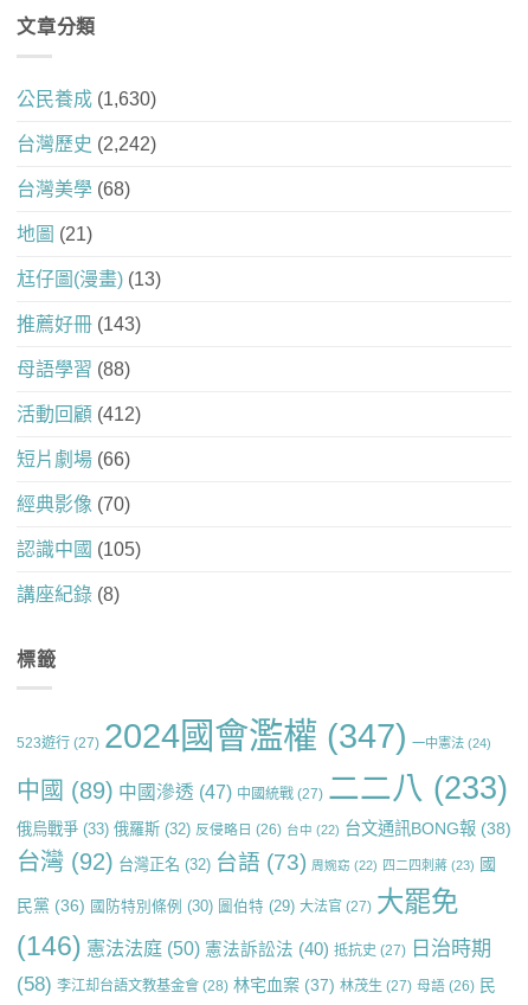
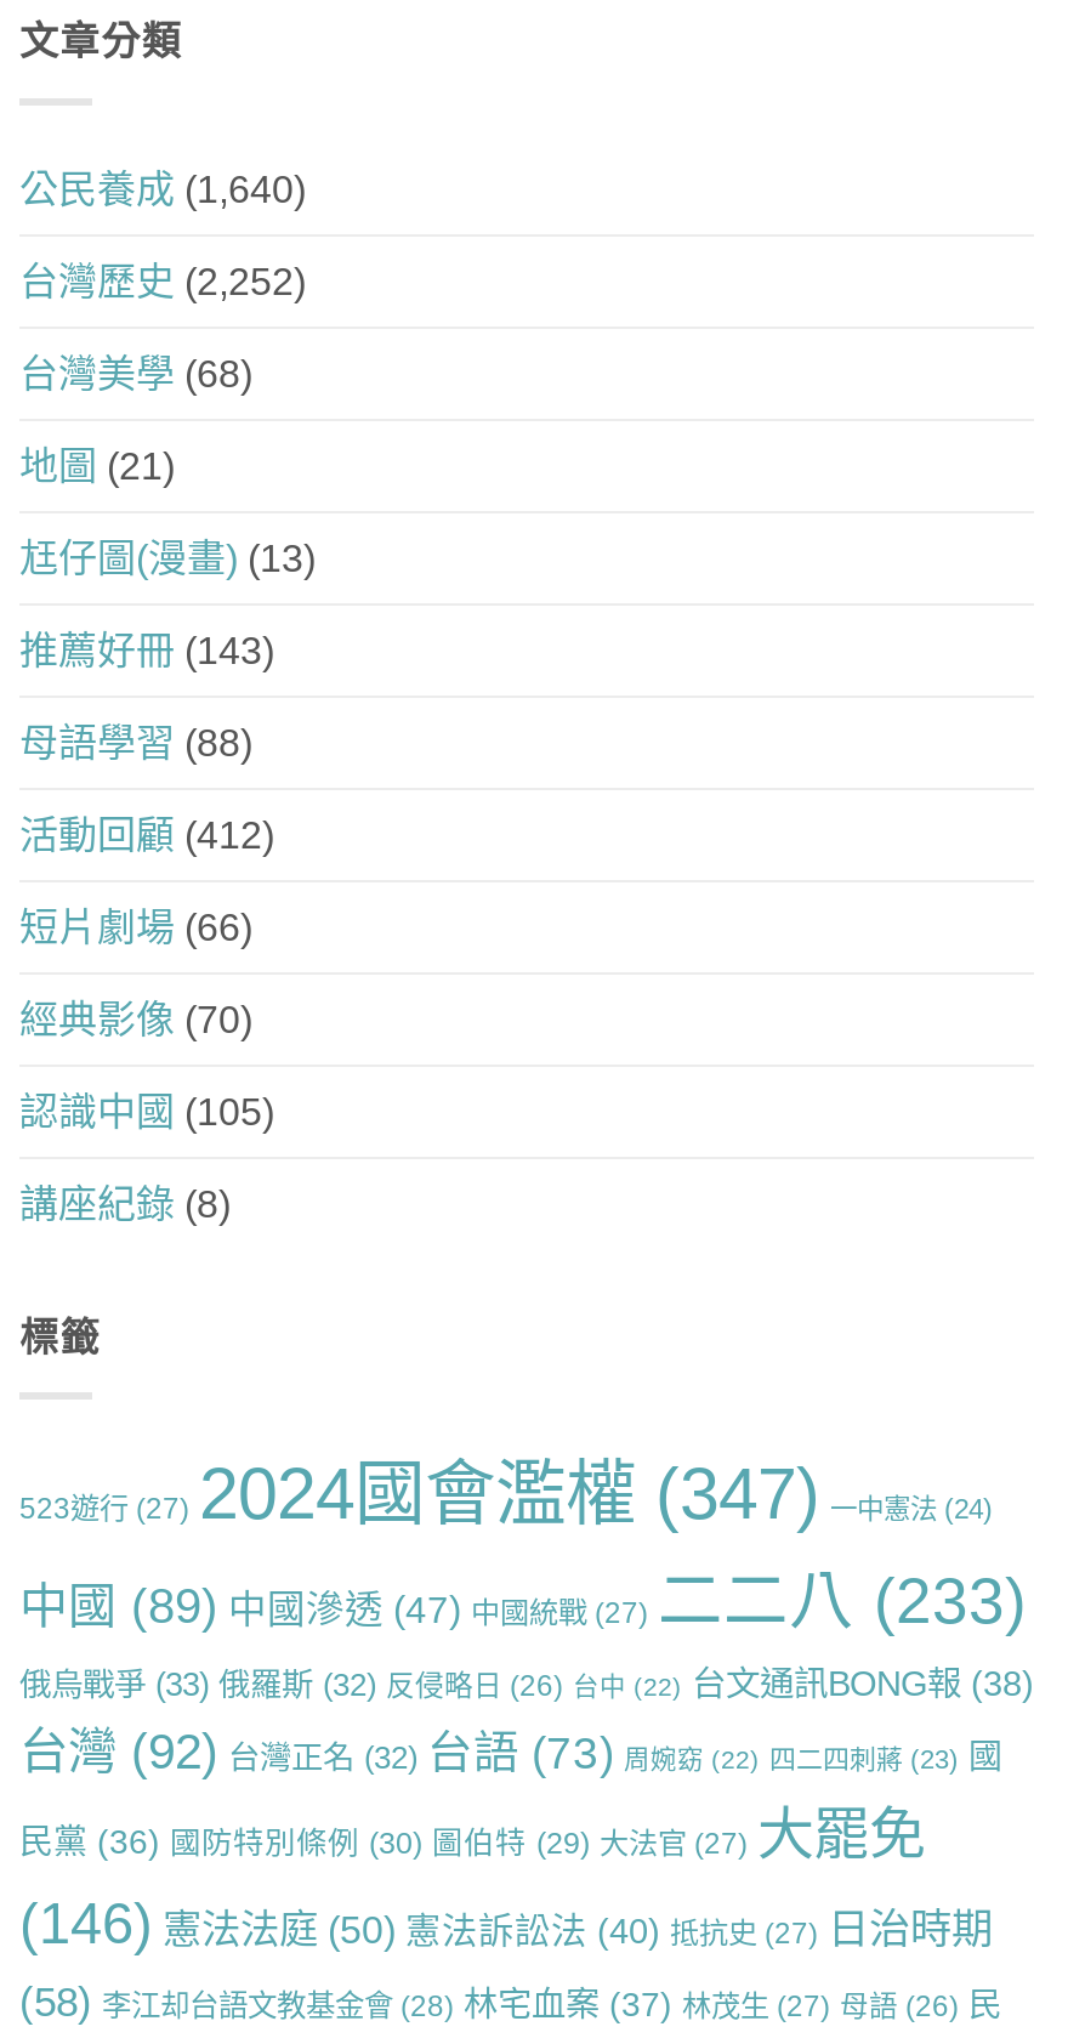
[17,89,156,109] 公民養成(1,630) -> [19,168,306,210] 公民養成(1,640)
[17,134,156,154] 台灣歷史(2,242) -> [19,261,306,302] 台灣歷史(2,252)

